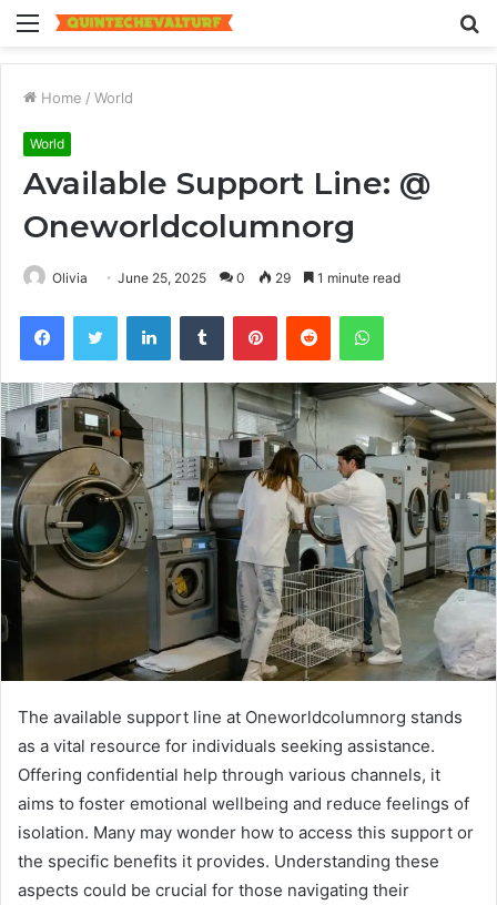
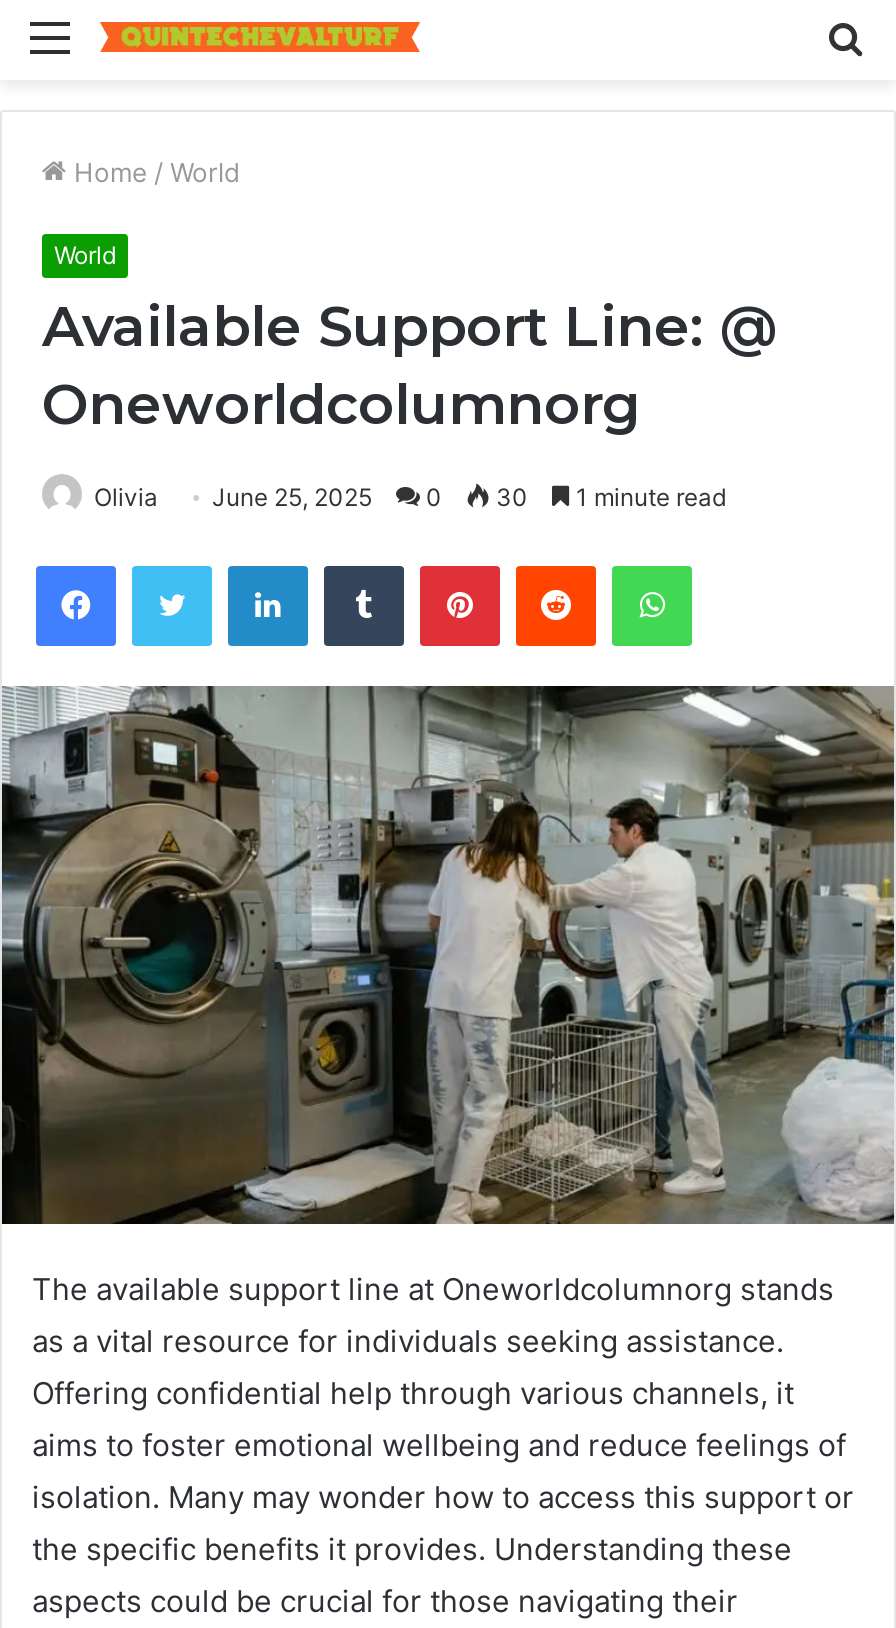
[52,269,400,286] Olivia June 25, 2025 0 29 1 minute read -> [94,482,726,512] Olivia June 25, 2025 0 30 1 minute read

